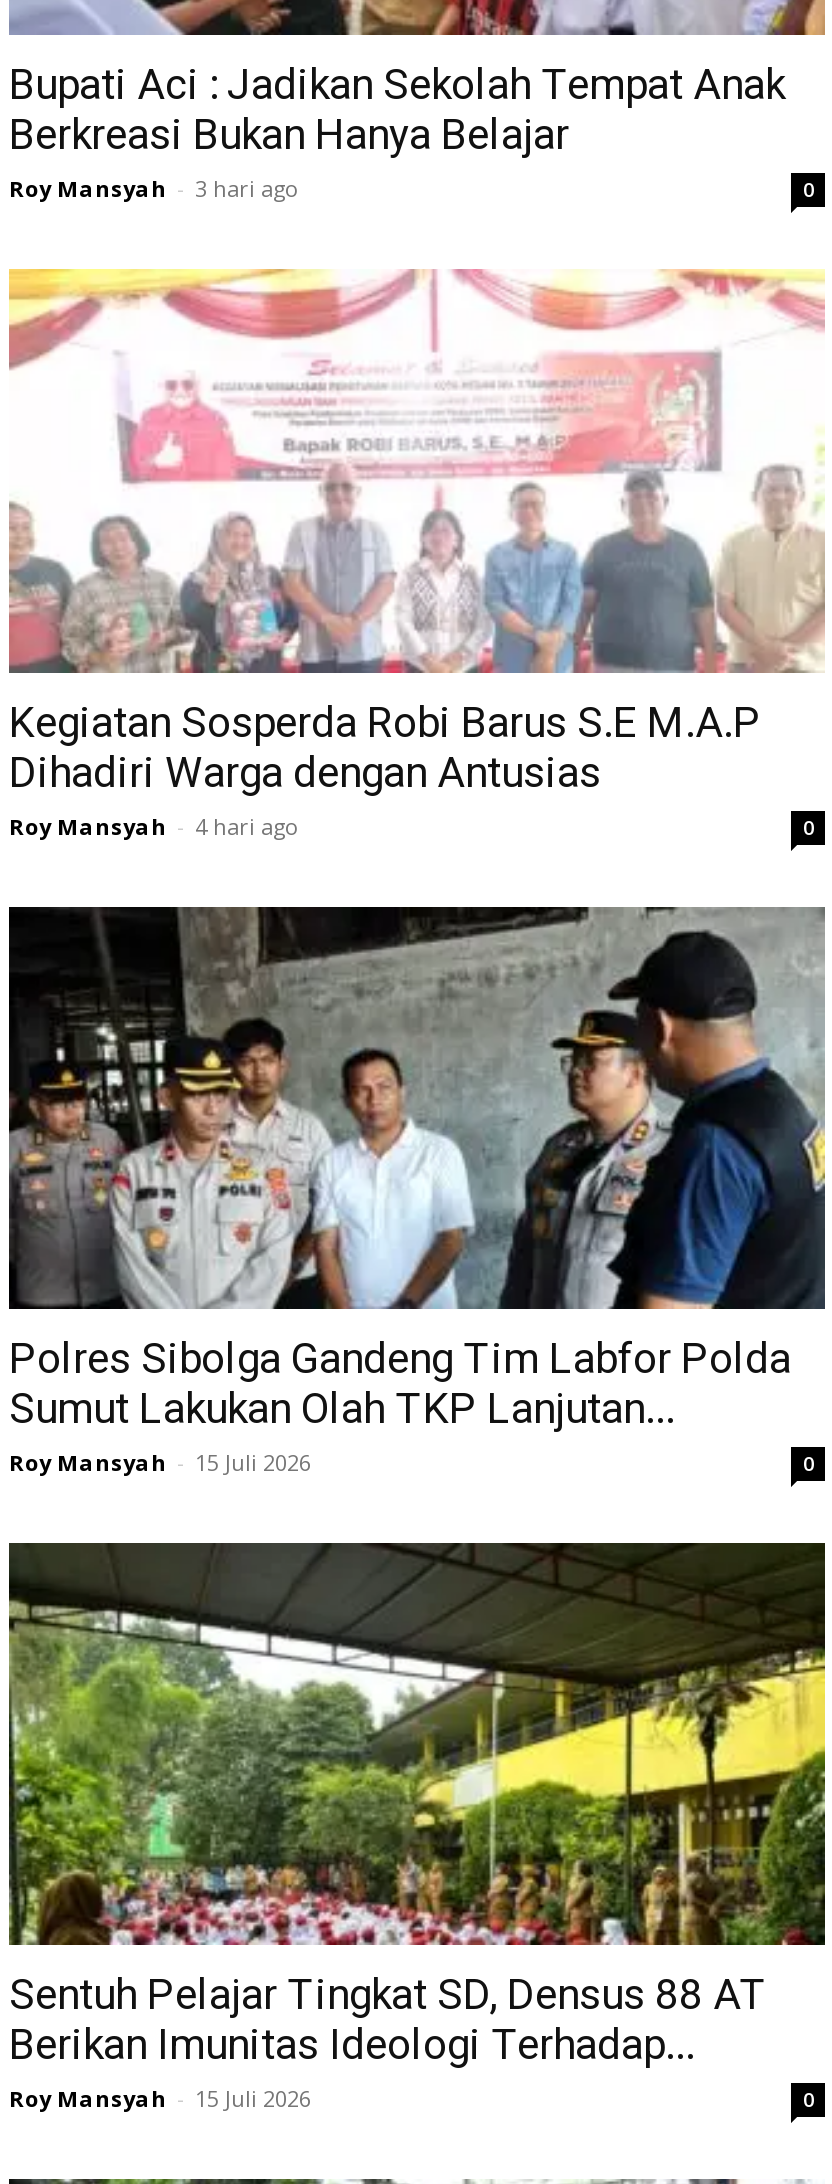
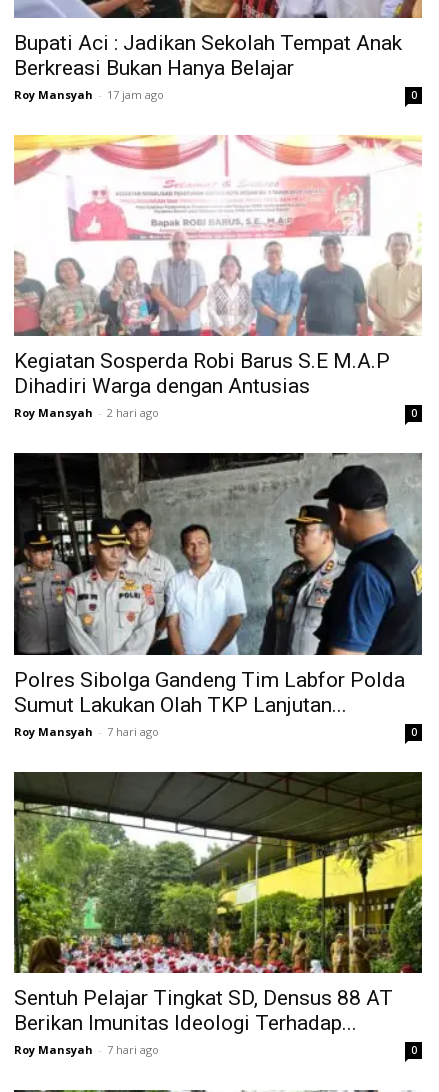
[9,173,299,203] Roy Mansyah - 3 hari ago -> [14,87,164,102] Roy Mansyah - 17 jam ago
[9,810,299,840] Roy Mansyah - 4 hari ago -> [14,405,159,420] Roy Mansyah - 2 hari ago
[9,1447,311,1477] Roy Mansyah - 15 Juli 2026 -> [14,724,159,739] Roy Mansyah - 7 hari ago
[9,2084,311,2114] Roy Mansyah - 15 Juli 2026 -> [14,1042,159,1057] Roy Mansyah - 7 hari ago

